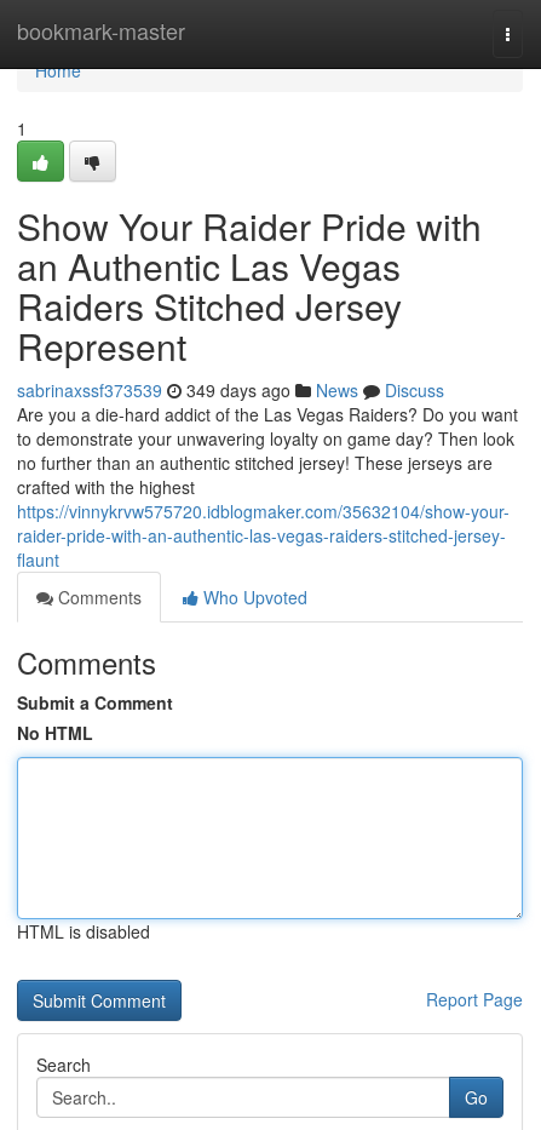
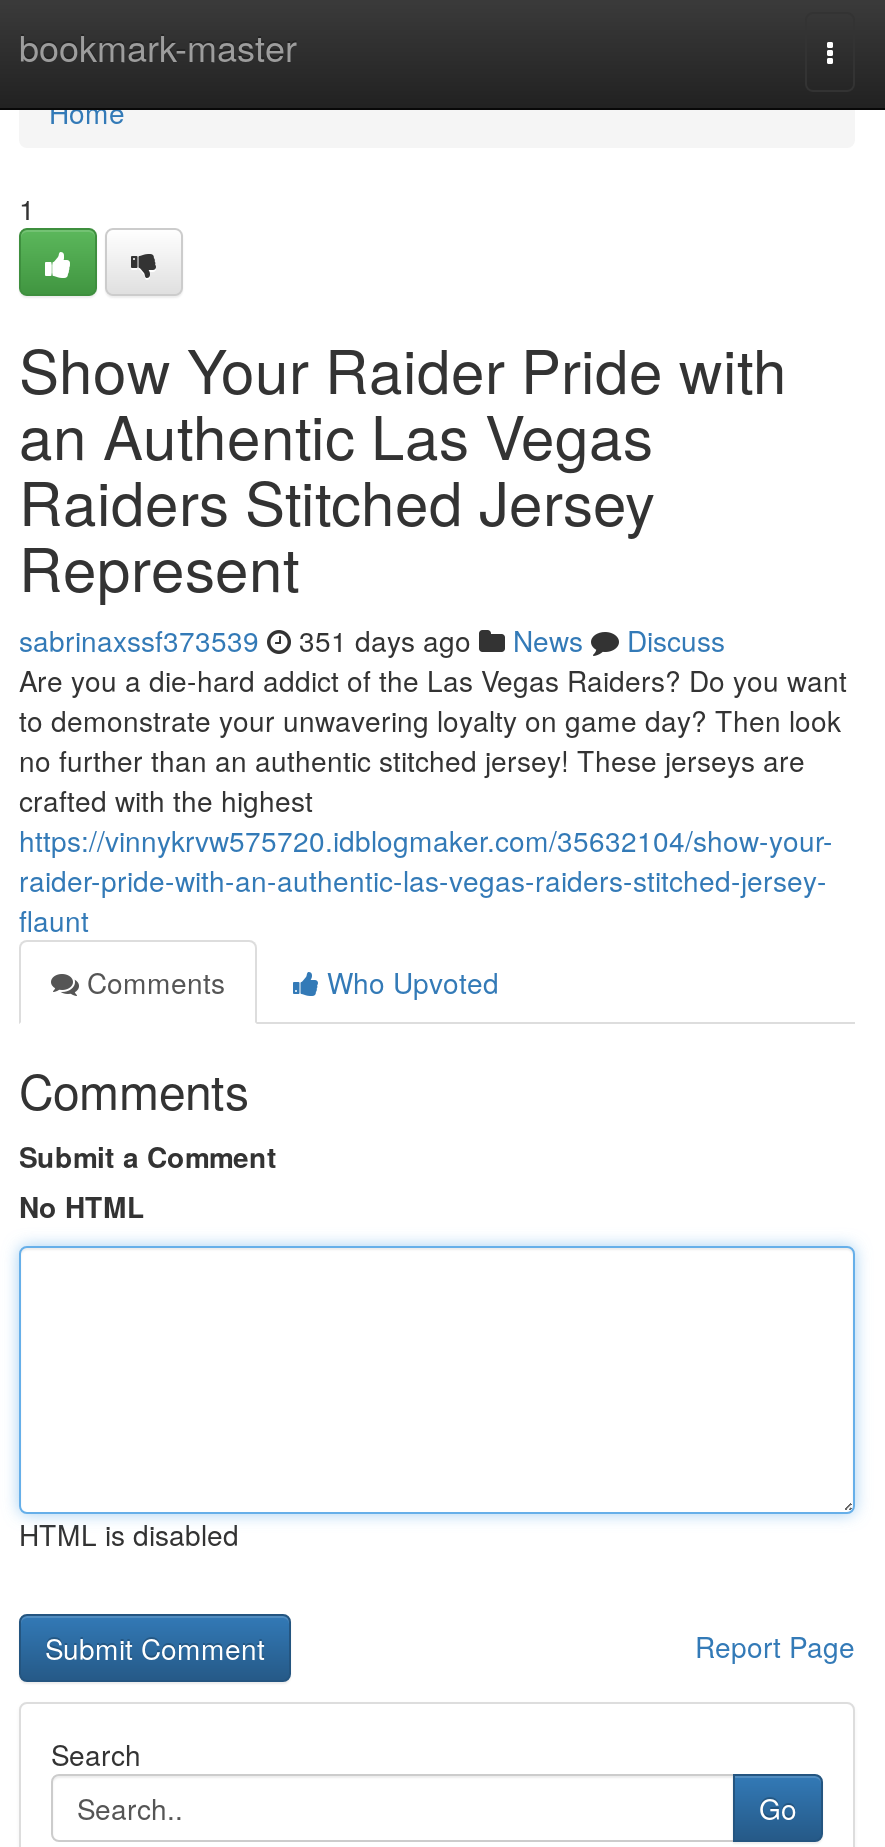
[17,378,444,402] sabrinaxssf373539 349 days ago News Discuss -> [19,620,725,660] sabrinaxssf373539 351 days ago News Discuss

